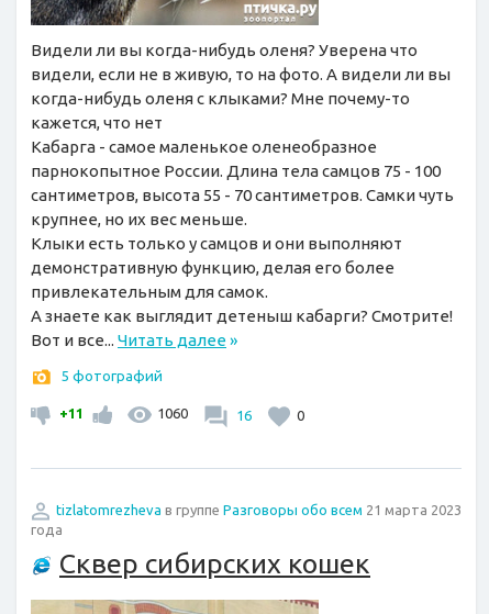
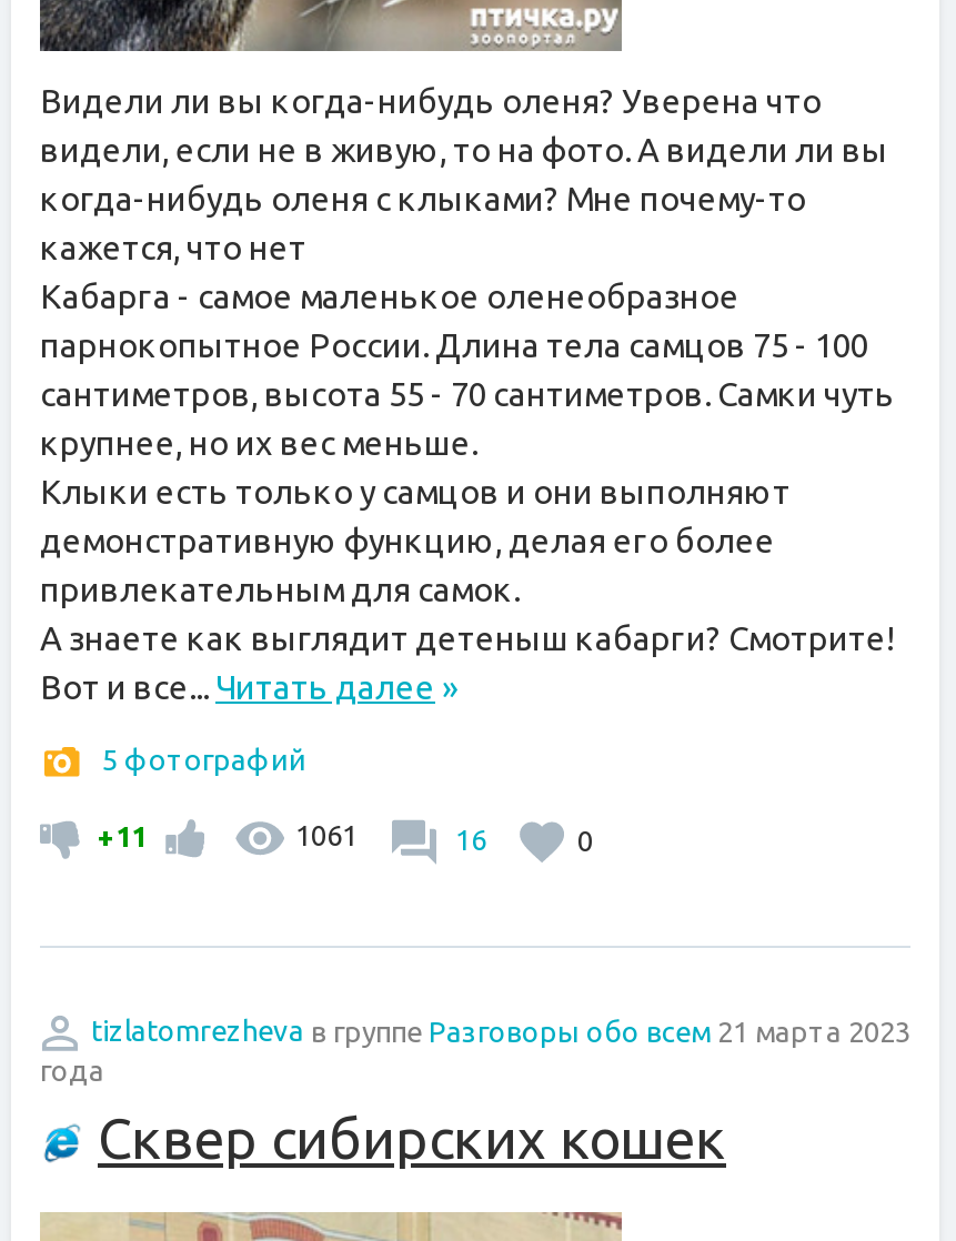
[157,405,188,421] 1060 -> [295,819,358,850] 1061

